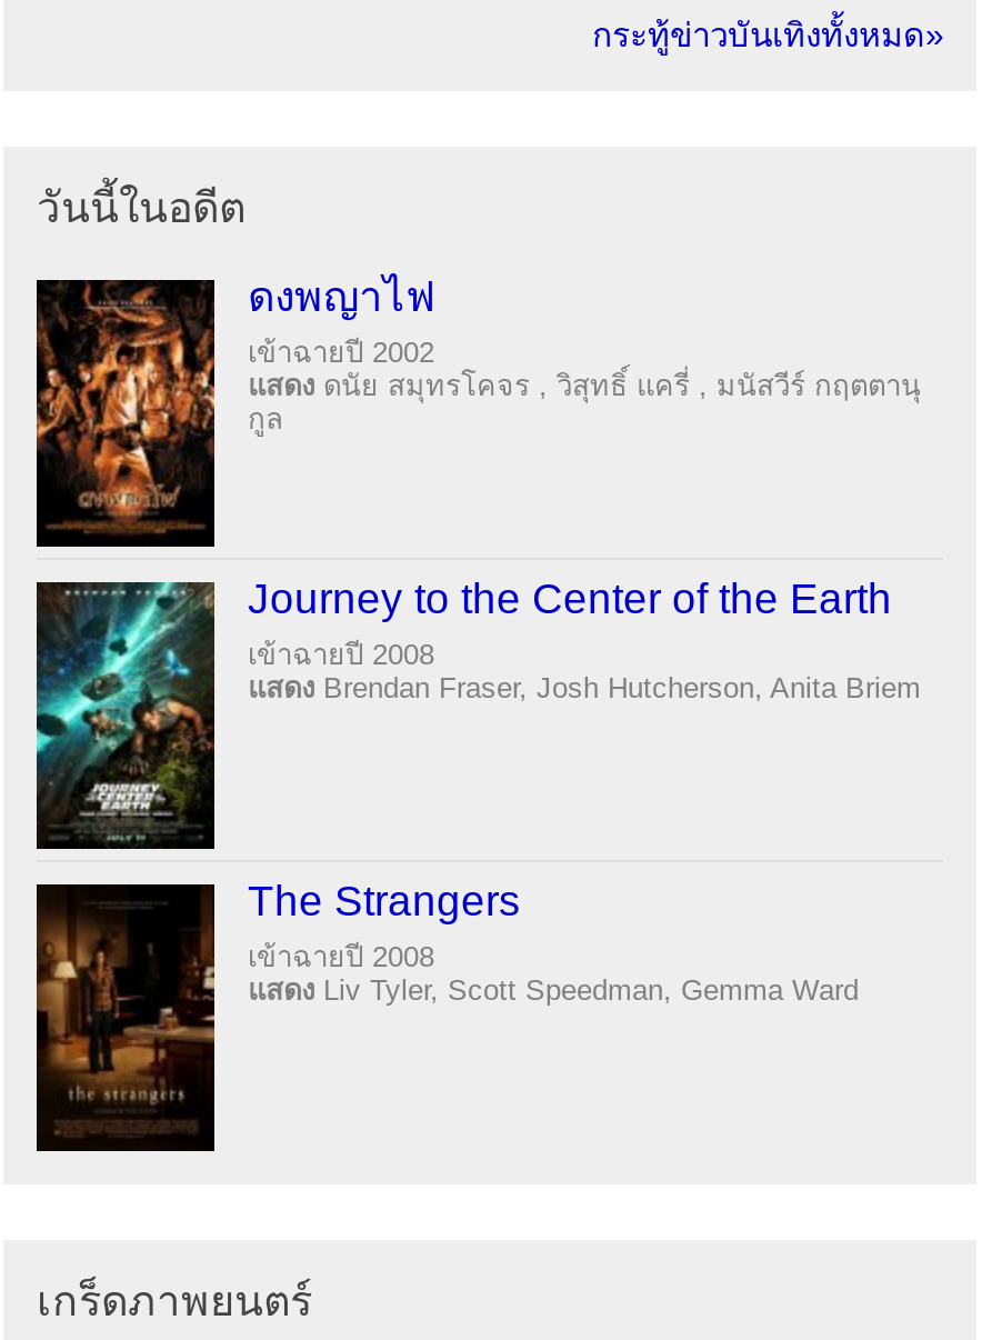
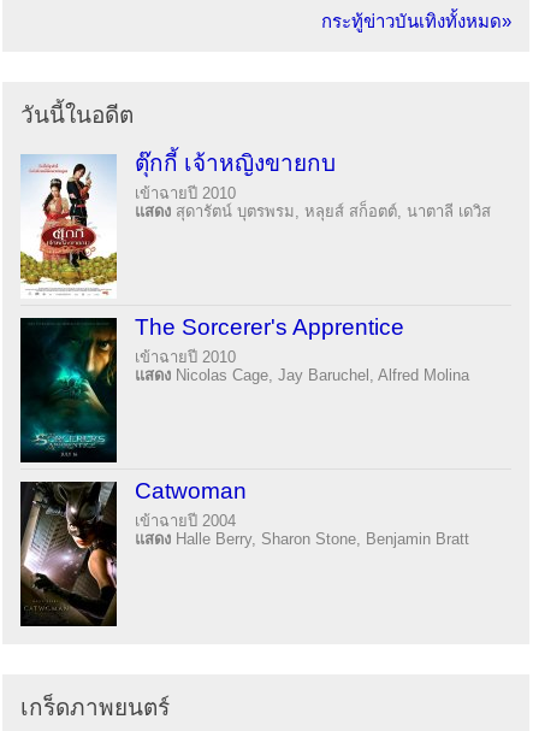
[34,273,921,549] [image] | ดงพญาไฟ | เข้าฉายปี 2002 | แสดงดนัย สมุทรโคจร , วิสุทธิ์ แครี่ , มนัสวีร์ กฤตตานุ | กูล -> [19,150,491,299] [image] | ตุ๊กกี้ เจ้าหญิงขายกบ | เข้าฉายปี 2010 | แสดงสุดารัตน์ บุตรพรม, หลุยส์ สก็อตต์, นาตาลี เดวิส
[34,575,921,842] [image] | Journey to the Center of the Earth | เข้าฉายปี 2008 | แสดงBrendan Fraser, Josh Hutcherson, Anita Briem -> [19,314,469,458] [image] | The Sorcerer's Apprentice | เข้าฉายปี 2010 | แสดงNicolas Cage, Jay Baruchel, Alfred Molina
[34,877,859,1140] [image] | The Strangers | เข้าฉายปี 2008 | แสดงLiv Tyler, Scott Speedman, Gemma Ward -> [19,478,469,623] [image] | Catwoman | เข้าฉายปี 2004 | แสดงHalle Berry, Sharon Stone, Benjamin Bratt

